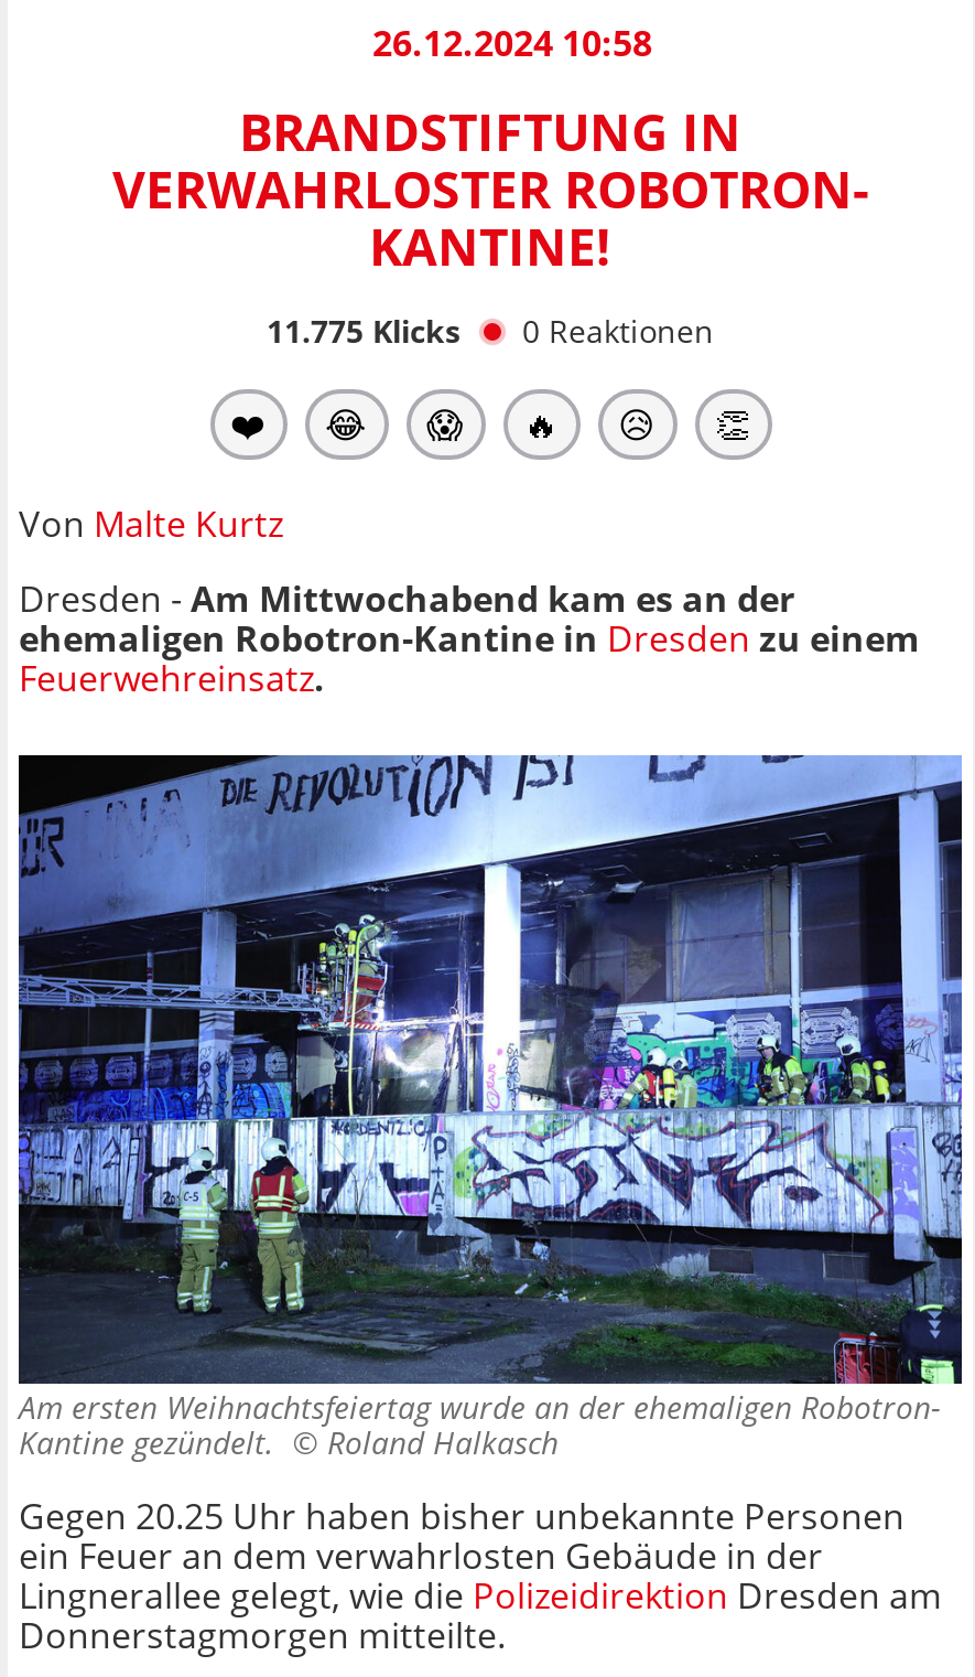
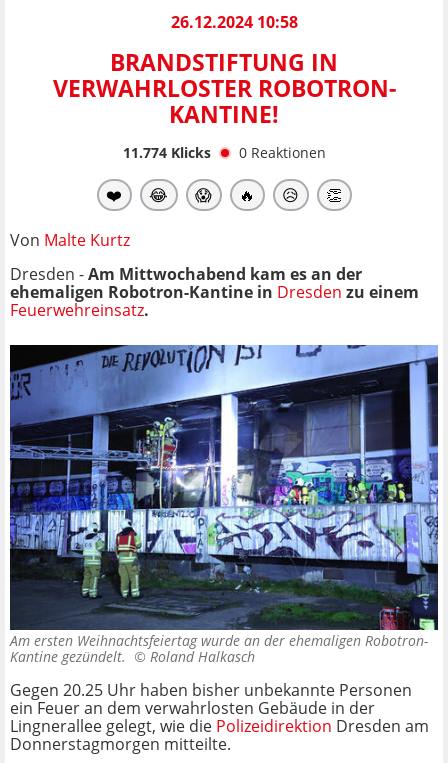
[267,309,714,351] 11.775 Klicks 0 Reaktionen -> [122,143,325,162] 11.774 Klicks 0 Reaktionen

